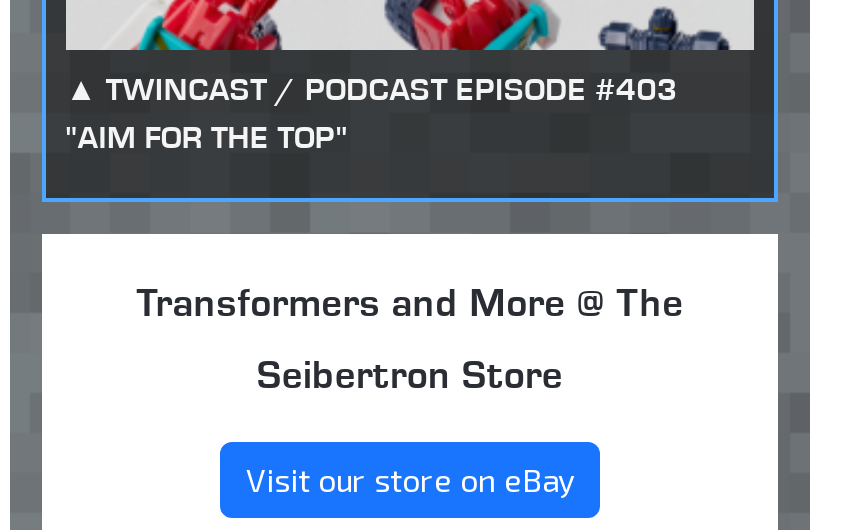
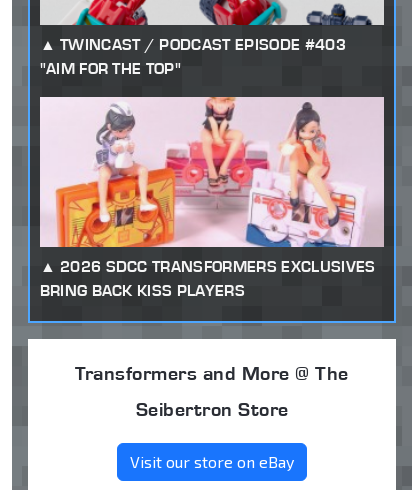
none -> [40,96,384,300] [image] | 2026 SDCC TRANSFORMERS EXCLUSIVES | BRING BACK KISS PLAYERS

